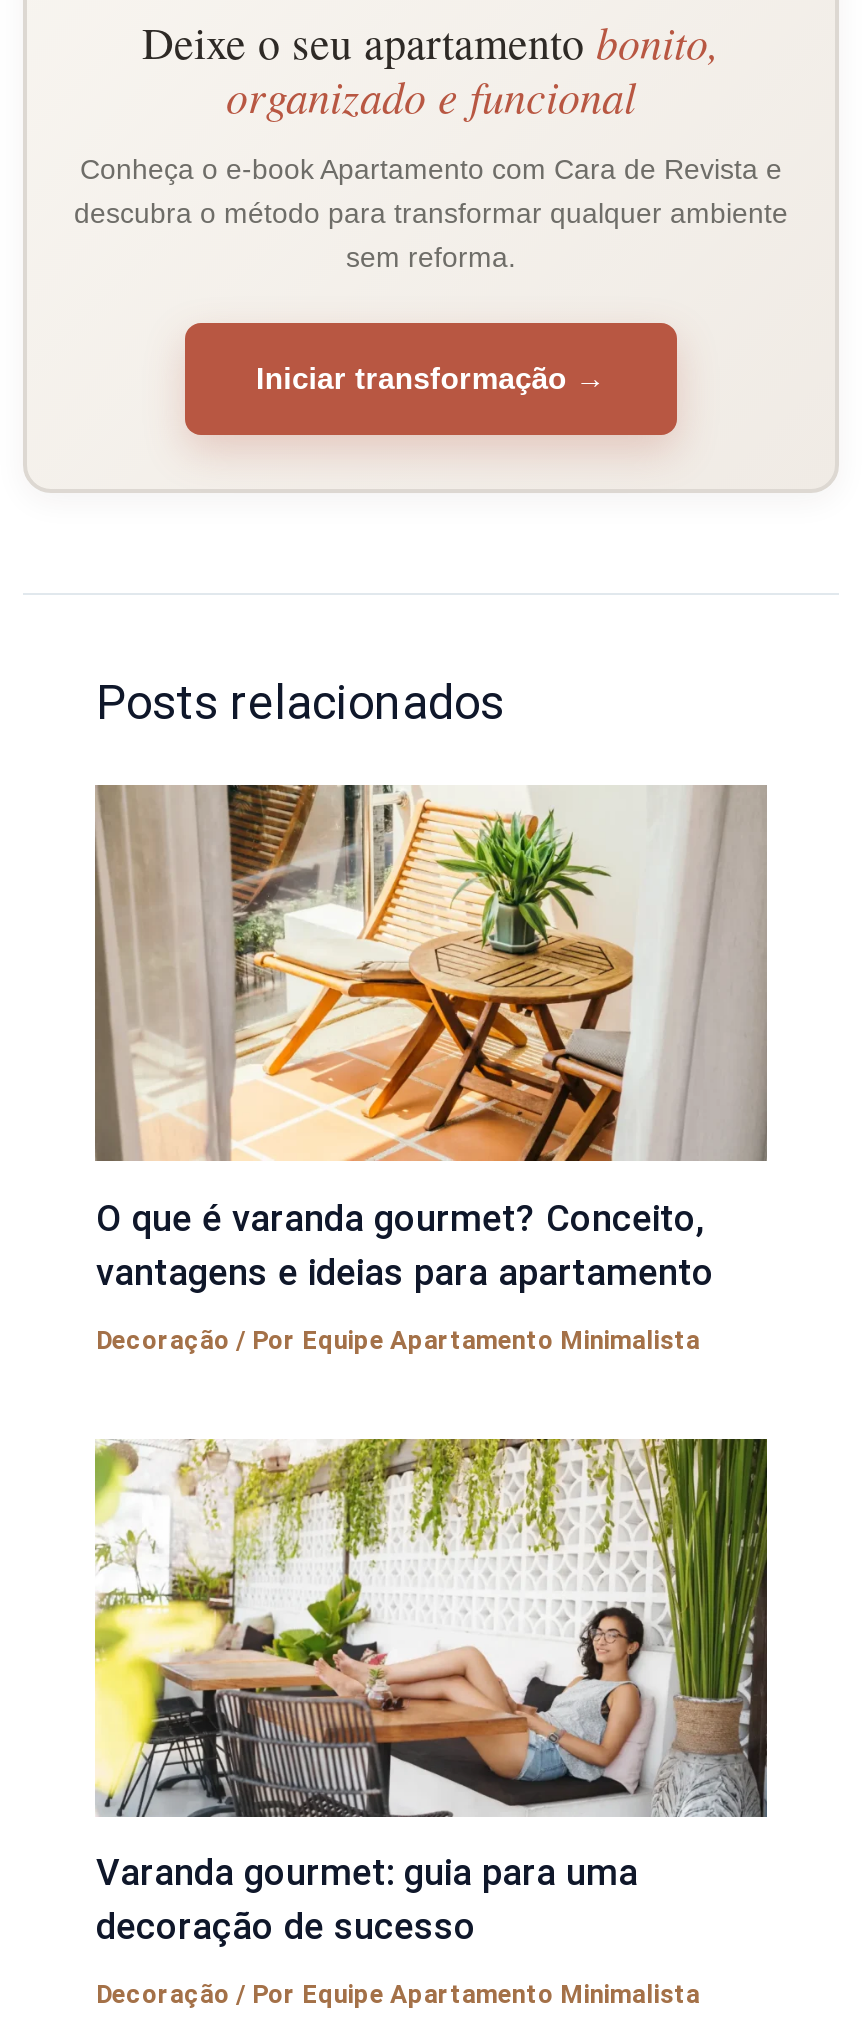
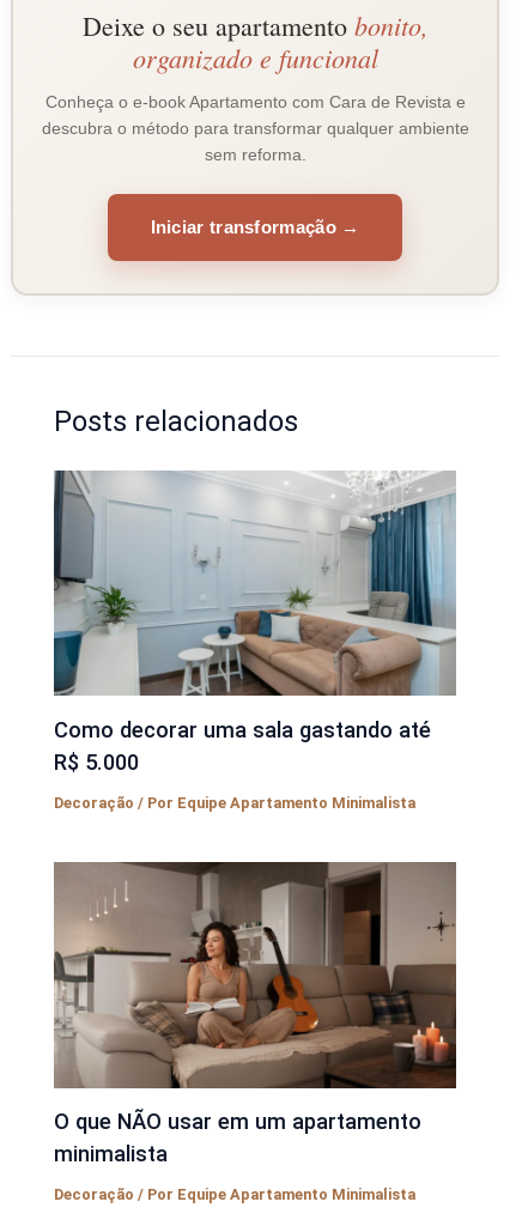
[93,783,767,1293] [image] | O que é varanda gourmet? Conceito, | vantagens e ideias para apartamento -> [53,469,456,775] [image] | Como decorar uma sala gastando até | R$ 5.000
[93,1437,769,1948] [image] | Varanda gourmet: guia para uma | decoração de sucesso -> [53,861,457,1167] [image] | O que NÃO usar em um apartamento | minimalista

